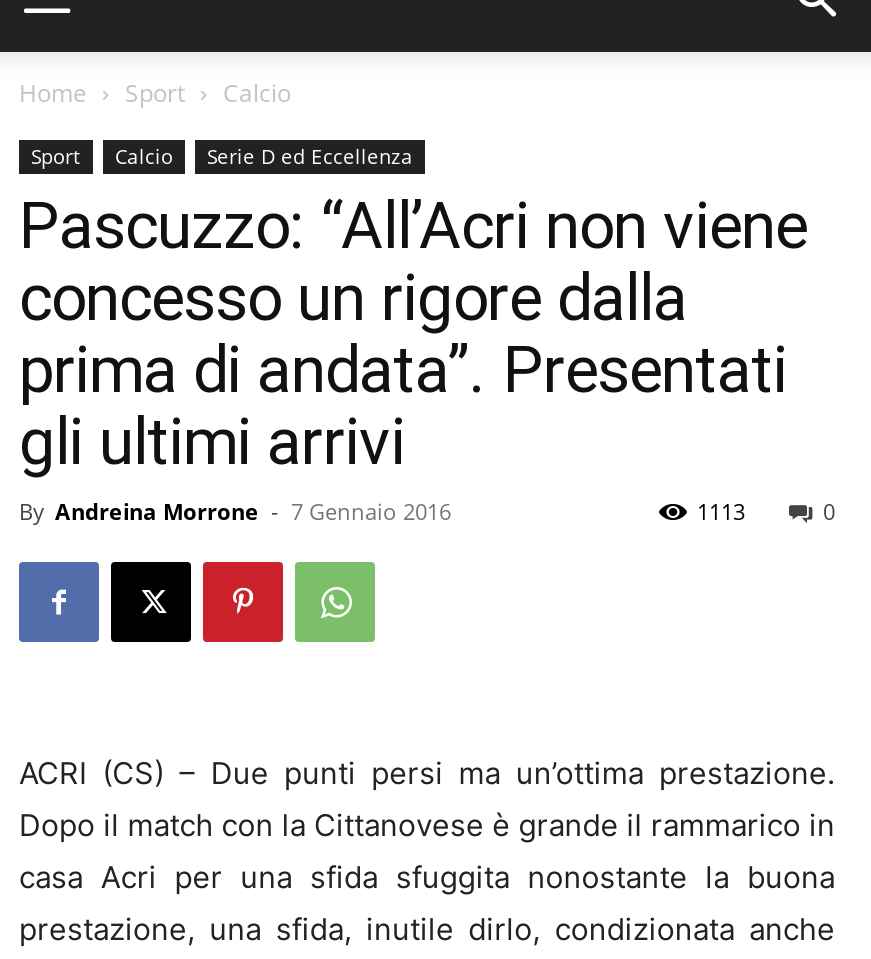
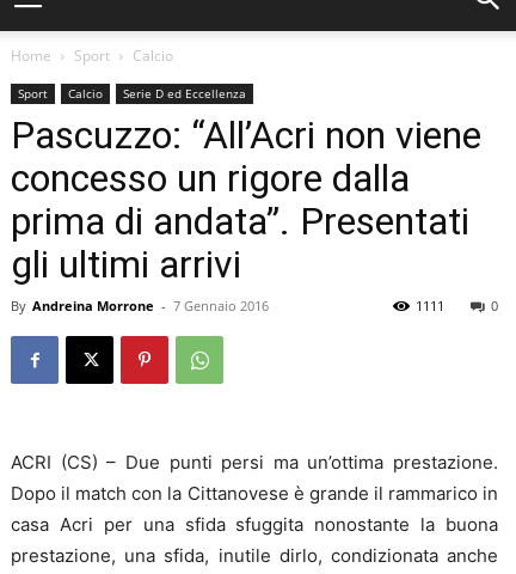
[697,496,745,526] 1113 -> [416,297,444,315] 1111

